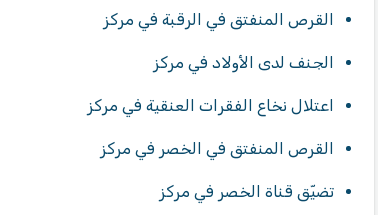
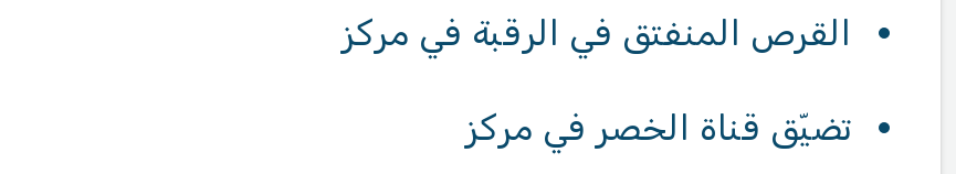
[87,53,334,158] الجنف لدى الأولاد في مركز | اعتلال نخاع الفقرات العنقية في مركز | القرص المنفتق في الخصر في مركز -> none

